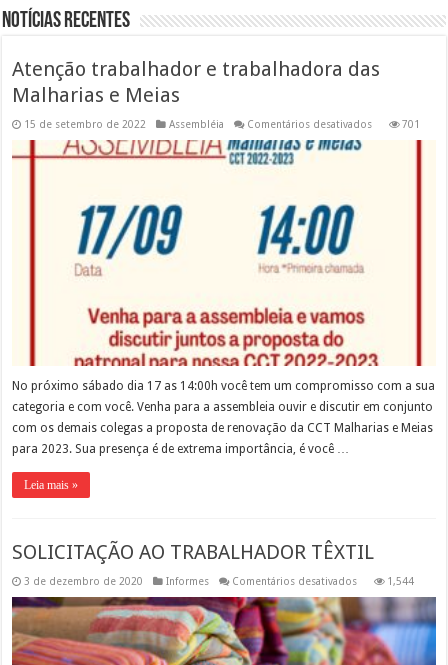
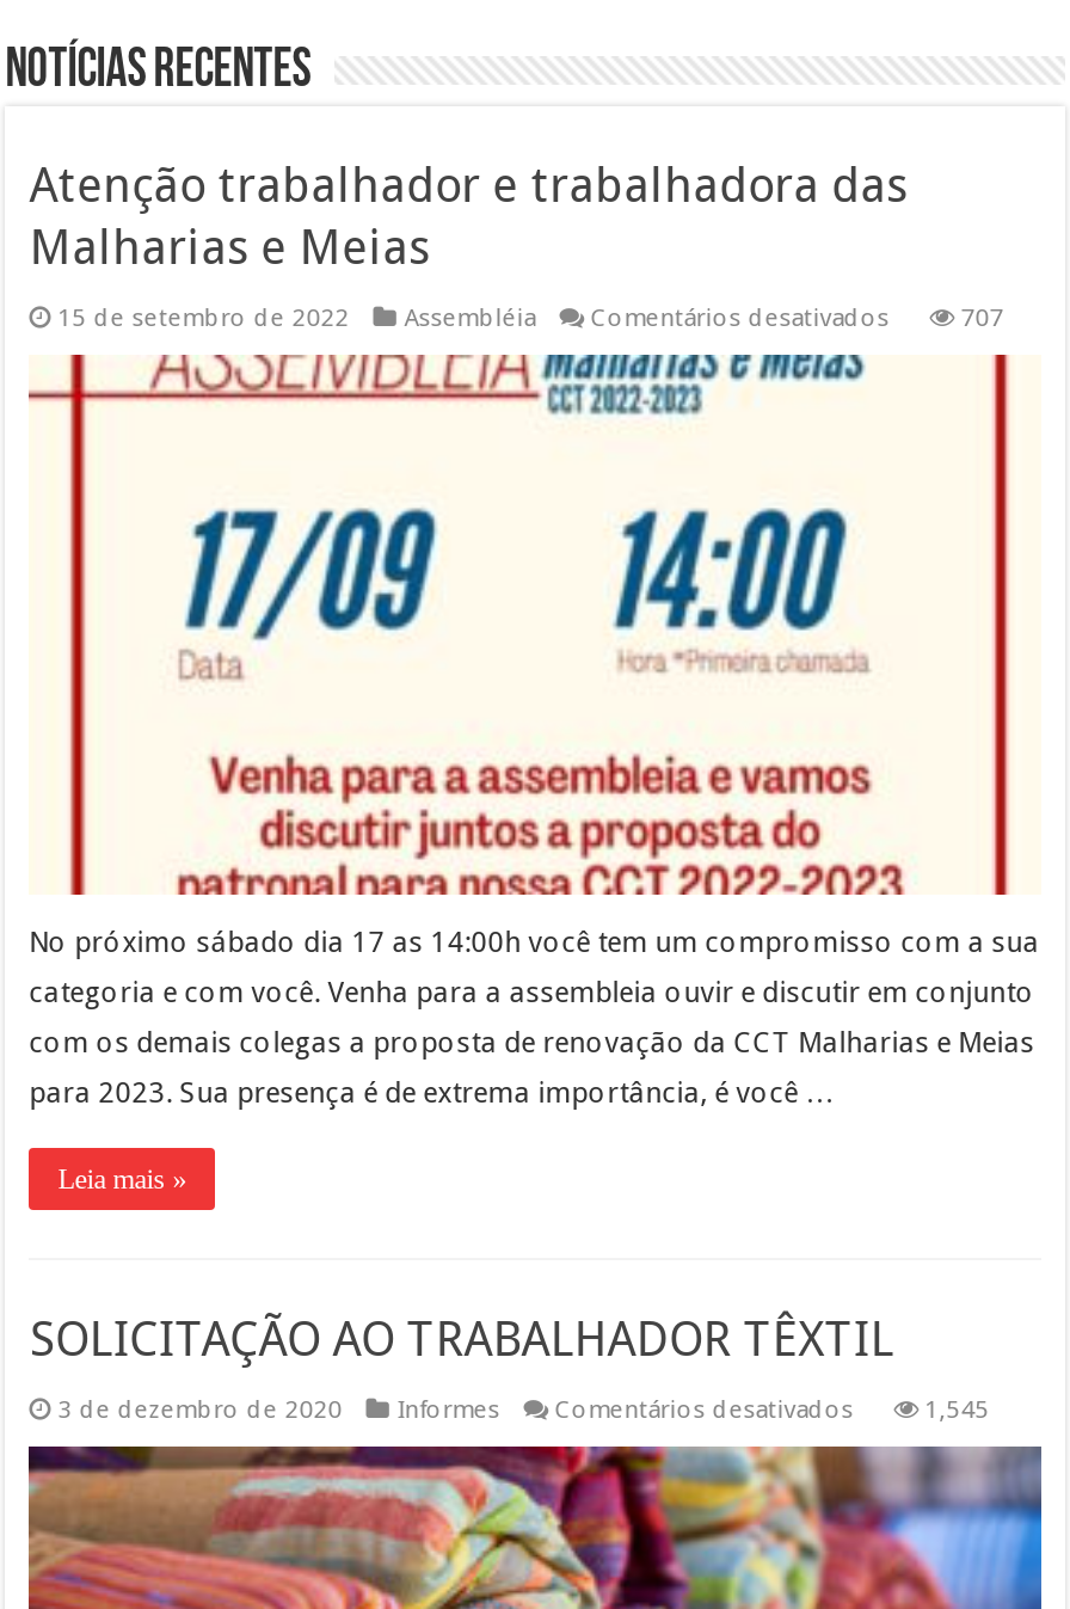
[402,118,420,130] 701 -> [961,303,1004,332] 707
[387,575,414,587] 1,544 -> [925,1393,989,1422] 1,545

